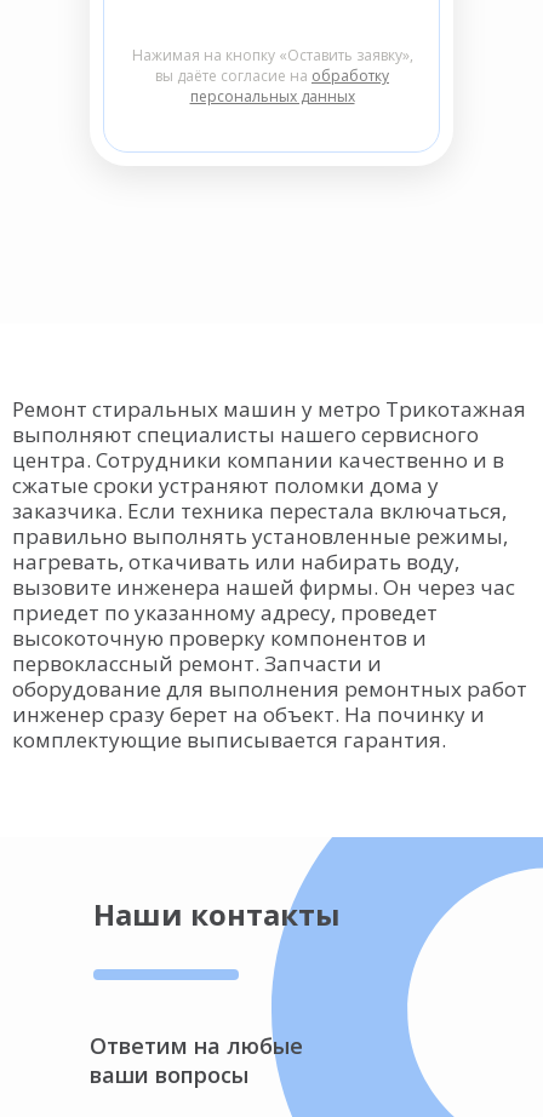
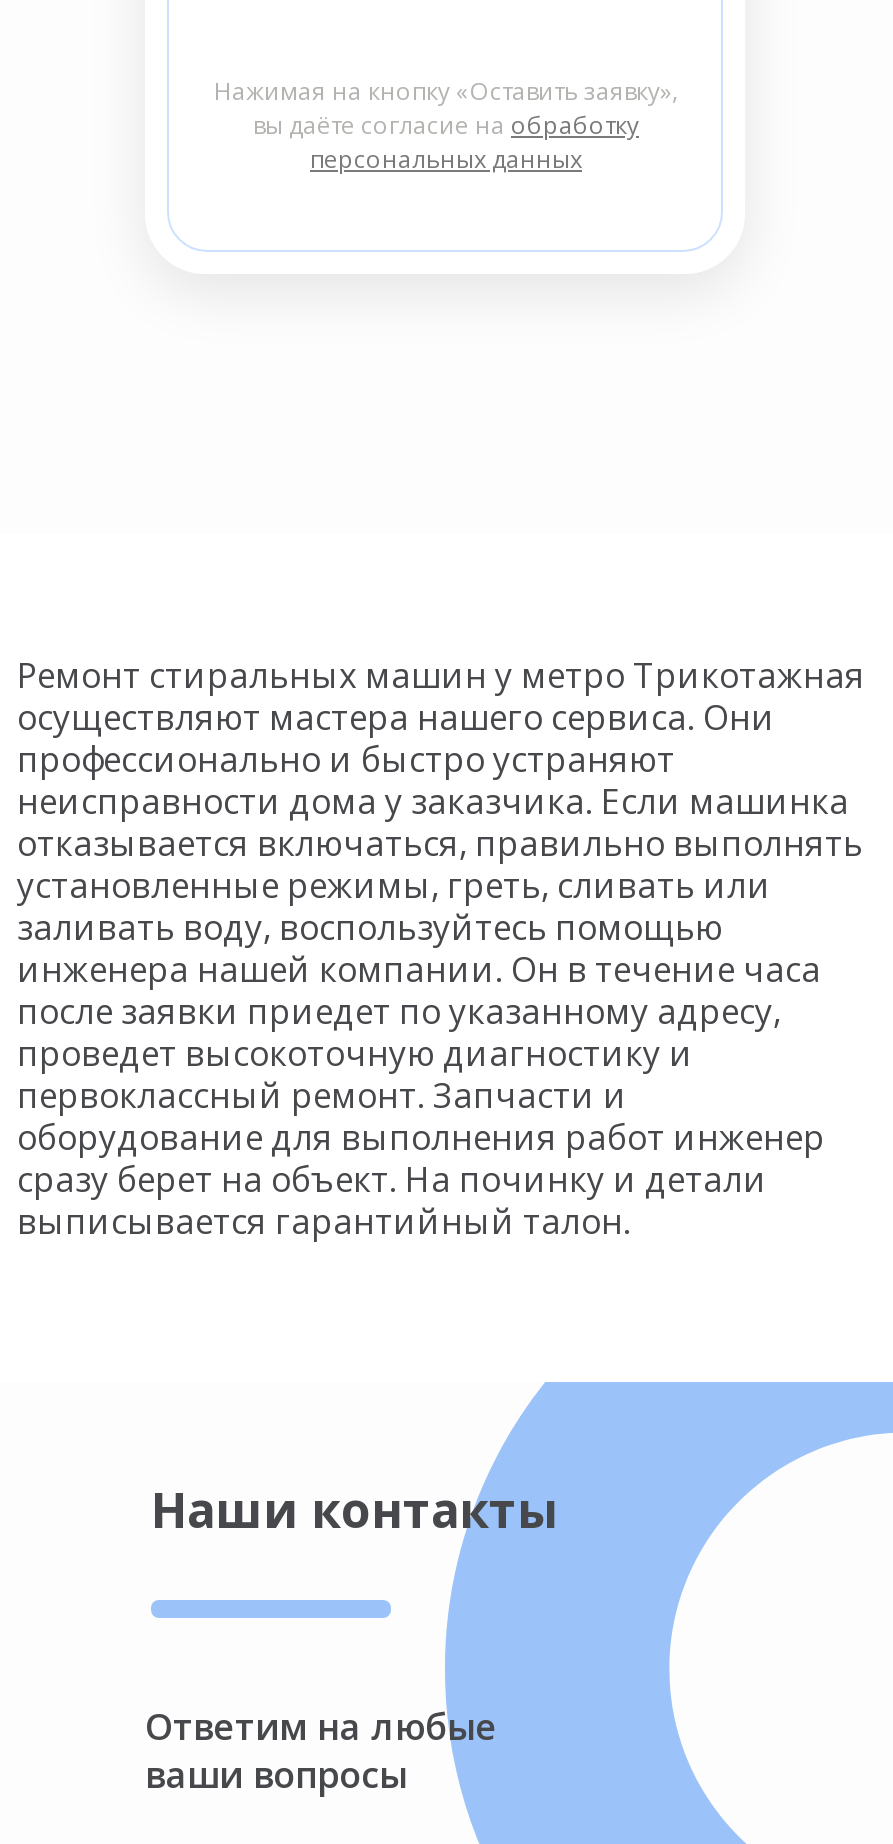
[12,420,515,652] выполняют специалисты нашего сервисного | центра. Сотрудники компании качественно и в | сжатые сроки устраняют поломки дома у | заказчика. Если техника перестала включаться, | правильно выполнять установленные режимы, | нагревать, откачивать или набирать воду, | вызовите инженера нашей фирмы. Он через час | приедет по указанному адресу, проведет | высокоточную проверку компонентов и -> [17,694,863,1076] осуществляют мастера нашего сервиса. Они | профессионально и быстро устраняют | неисправности дома у заказчика. Если машинка | отказывается включаться, правильно выполнять | установленные режимы, греть, сливать или | заливать воду, воспользуйтесь помощью | инженера нашей компании. Он в течение часа | после заявки приедет по указанному адресу, | проведет высокоточную диагностику и
[12,675,527,754] оборудование для выполнения ремонтных работ | инженер сразу берет на объект. На починку и | комплектующие выписывается гарантия. -> [17,1114,825,1244] оборудование для выполнения работ инженер | сразу берет на объект. На починку и детали | выписывается гарантийный талон.

